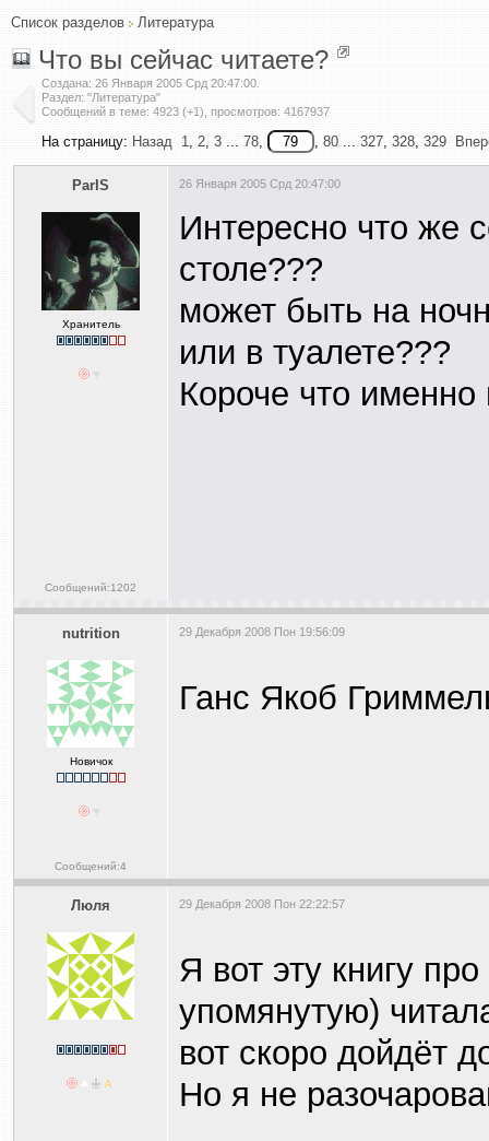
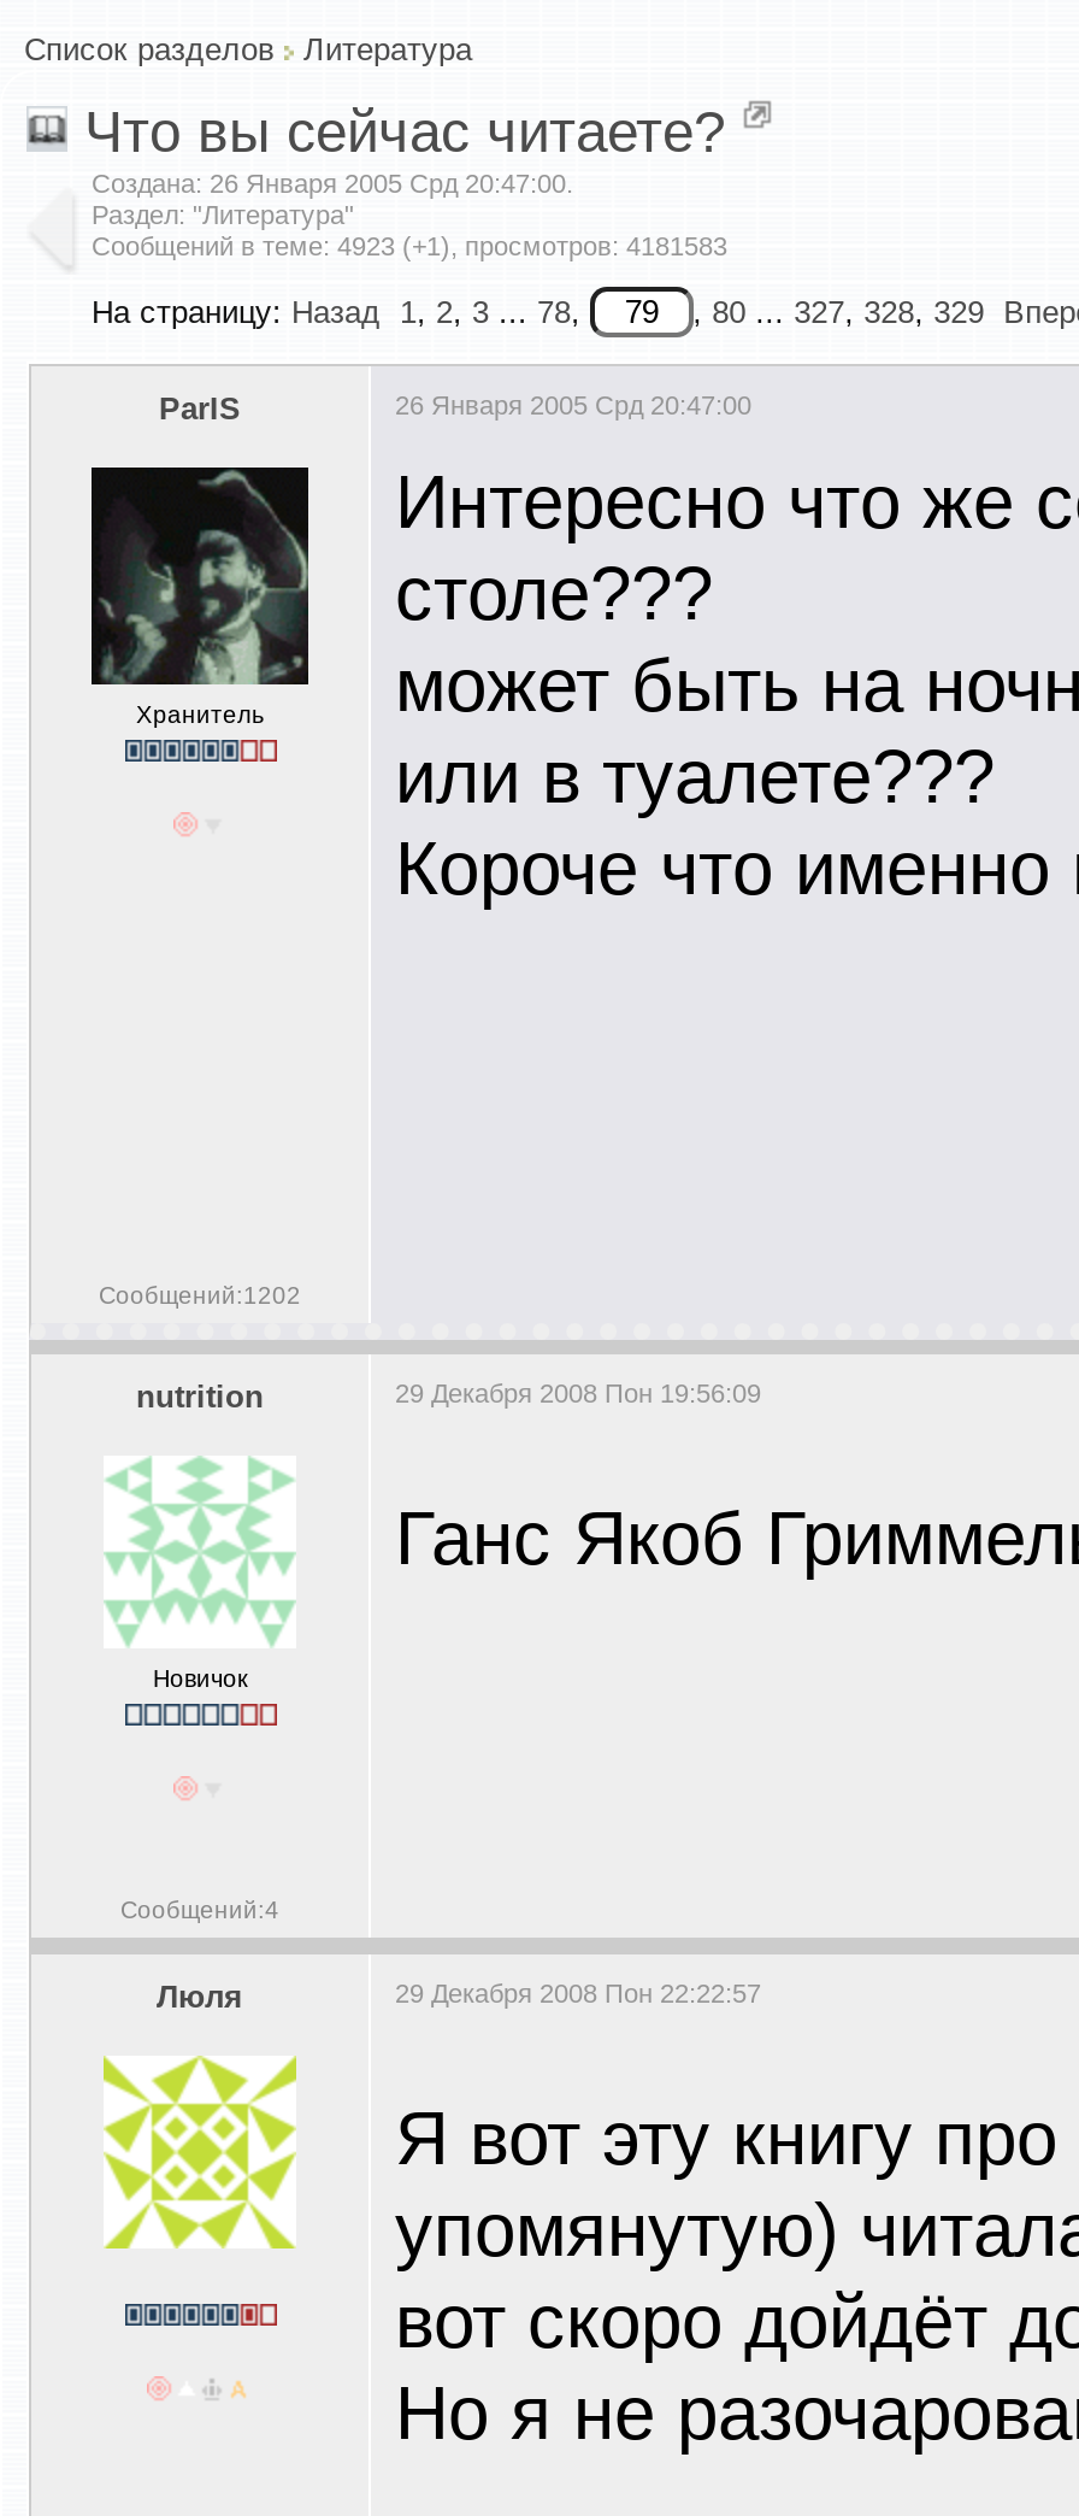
[41,105,330,118] Сообщений в теме: 4923 (+1), просмотров: 4167937 -> [92,231,727,260] Сообщений в теме: 4923 (+1), просмотров: 4181583

